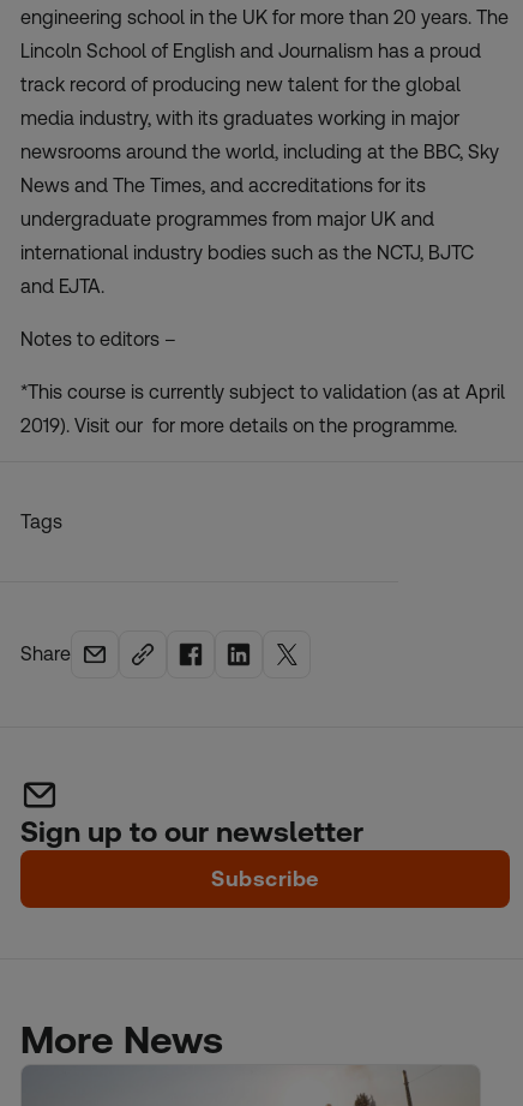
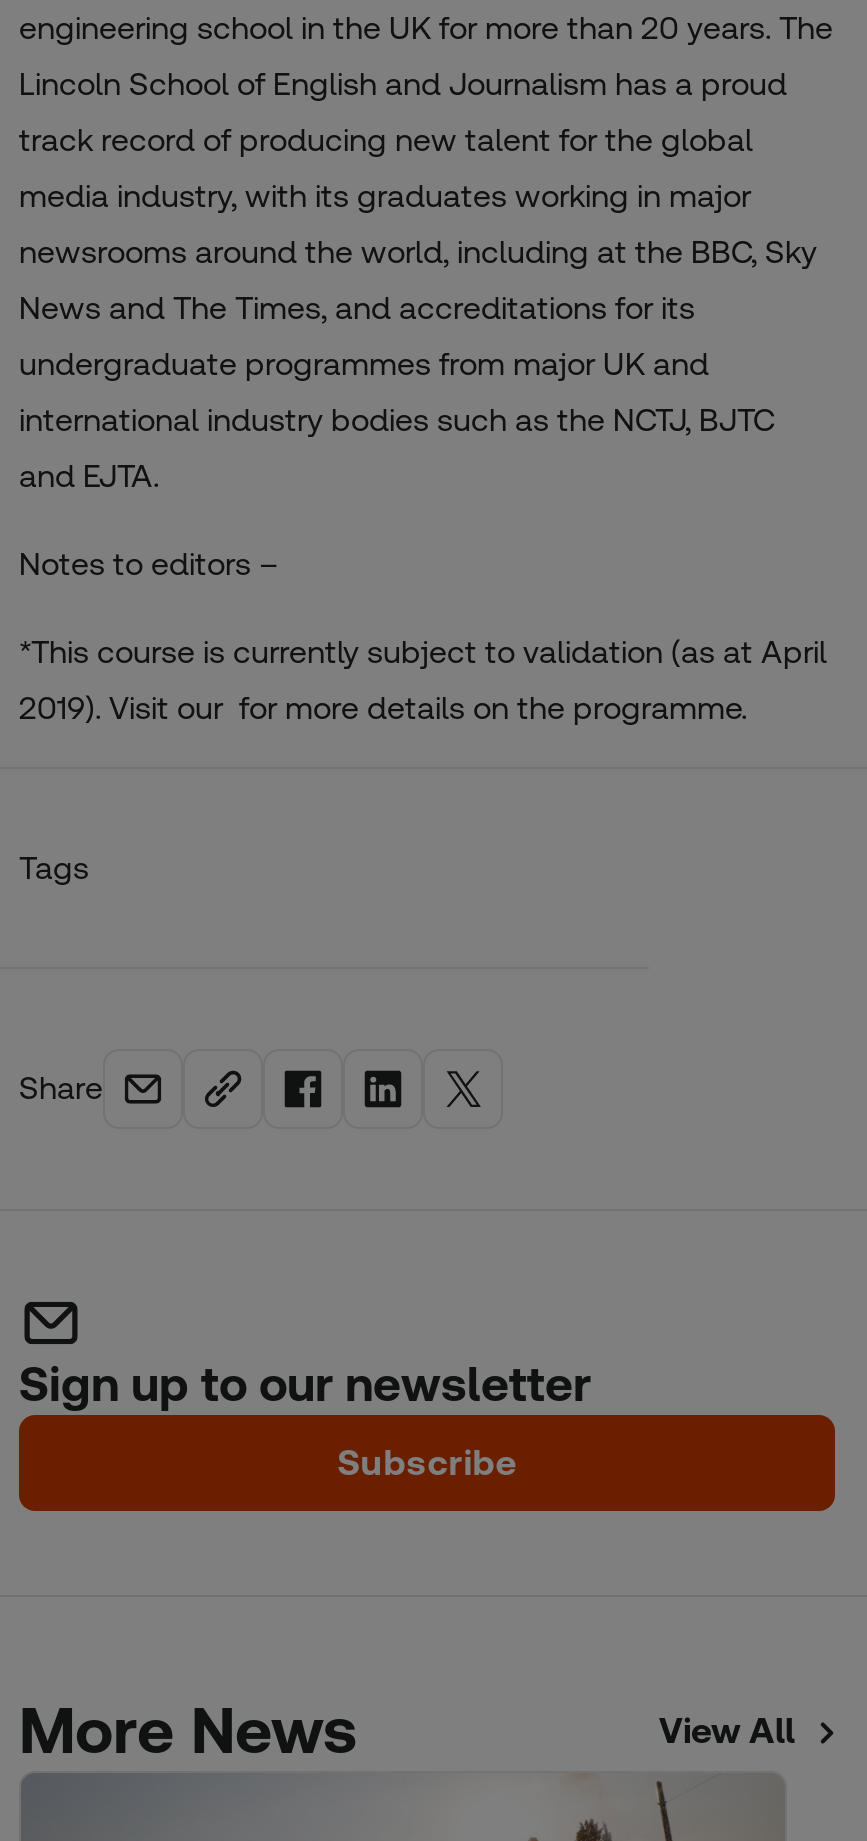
none -> [659,1709,795,1751] View All

